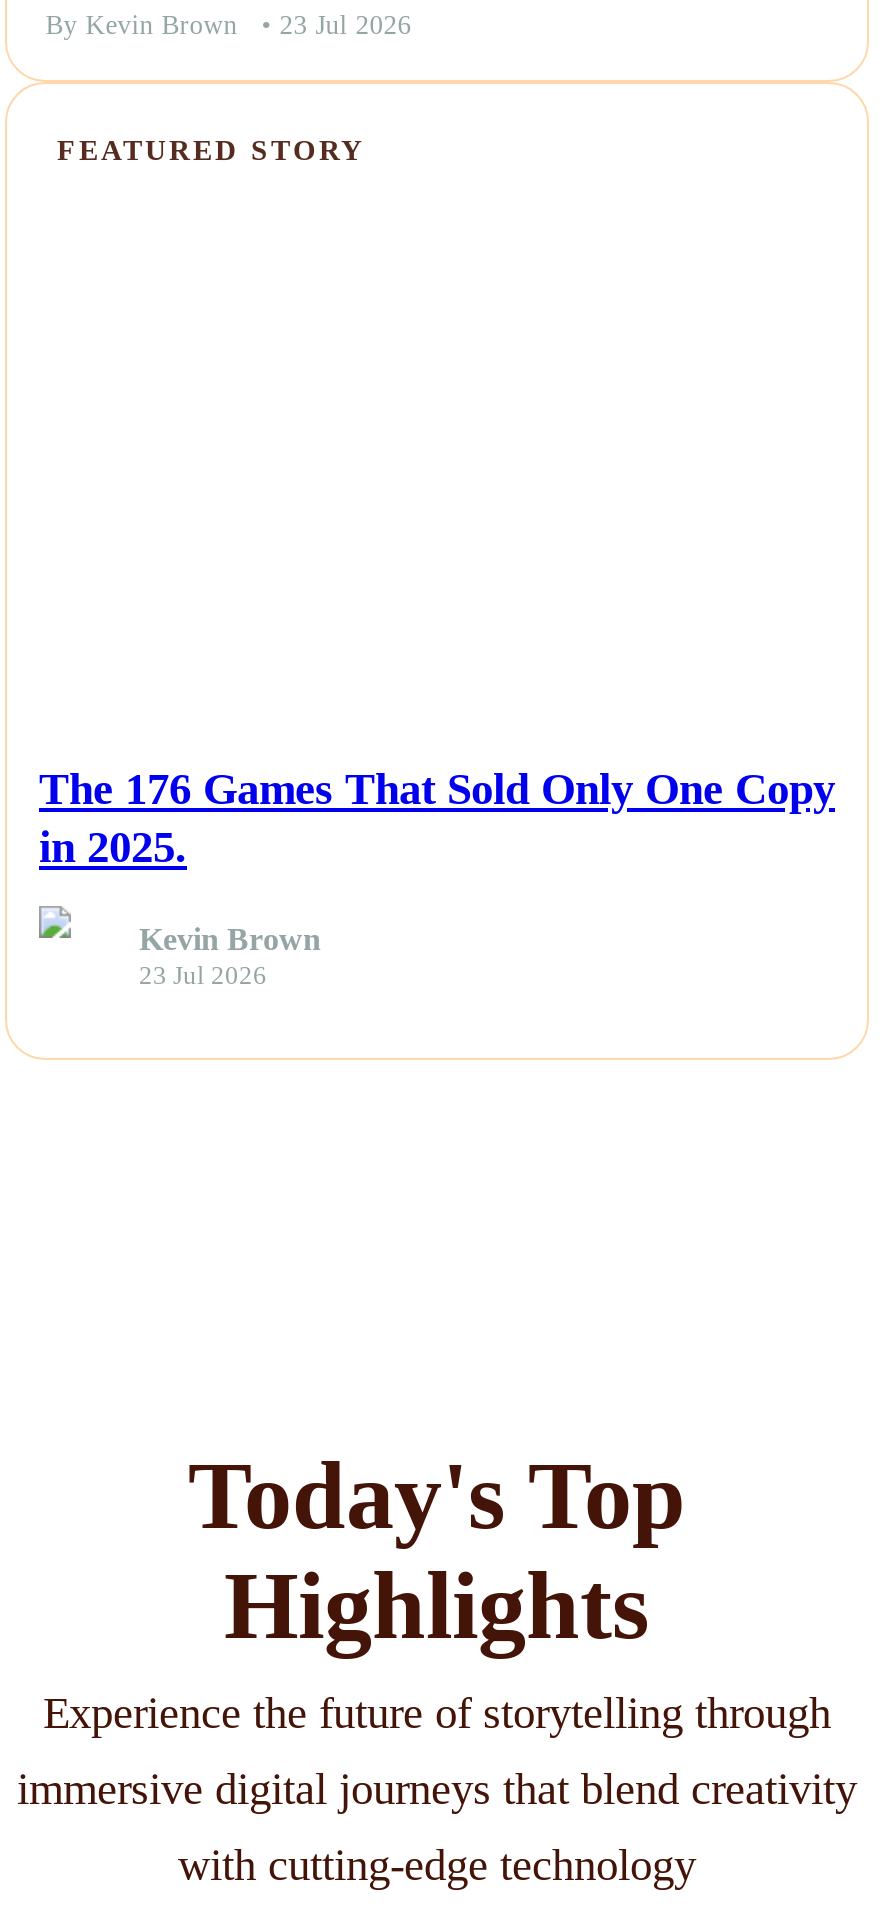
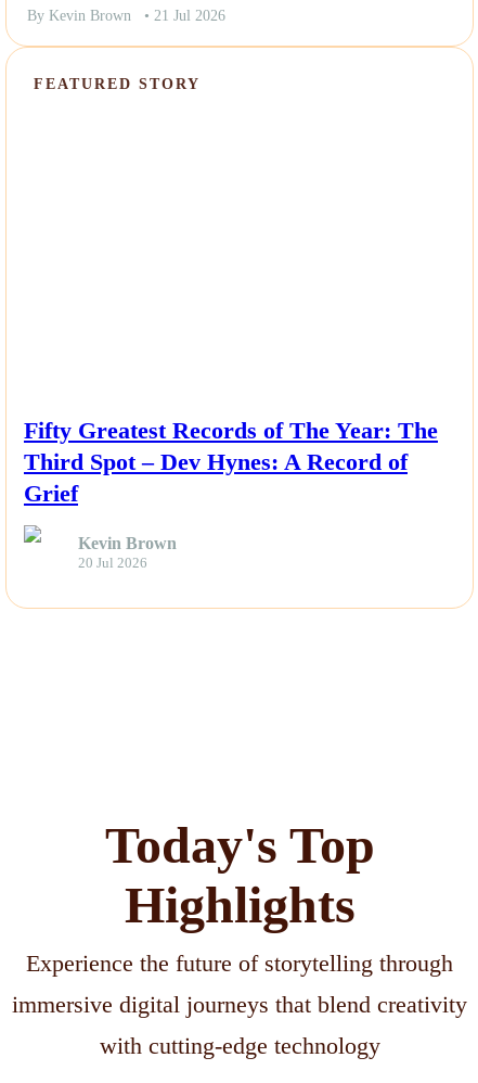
[45,10,411,40] By Kevin Brown • 23 Jul 2026 -> [27,7,226,24] By Kevin Brown • 21 Jul 2026
[39,764,835,872] The 176 Games That Sold Only One Copy | in 2025. -> [24,417,438,507] Fifty Greatest Records of The Year: The | Third Spot – Dev Hynes: A Record of | Grief
[139,963,267,991] 23 Jul 2026 -> [78,556,147,571] 20 Jul 2026

